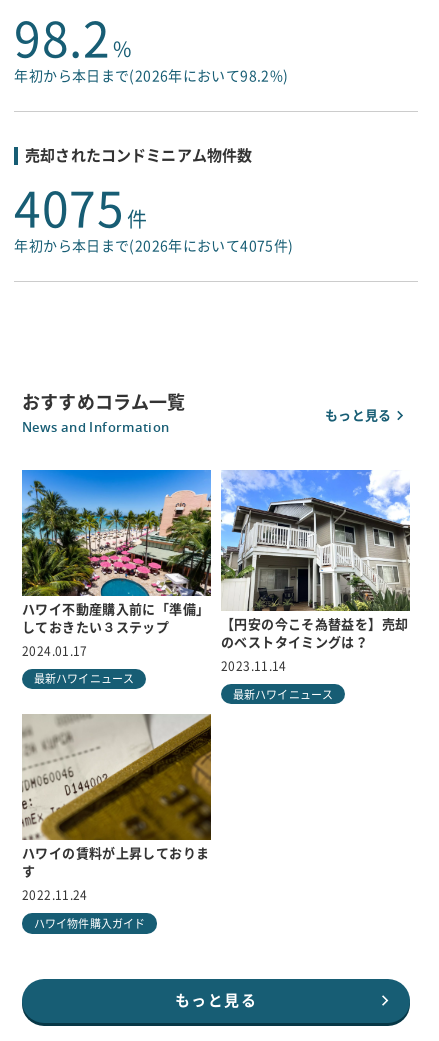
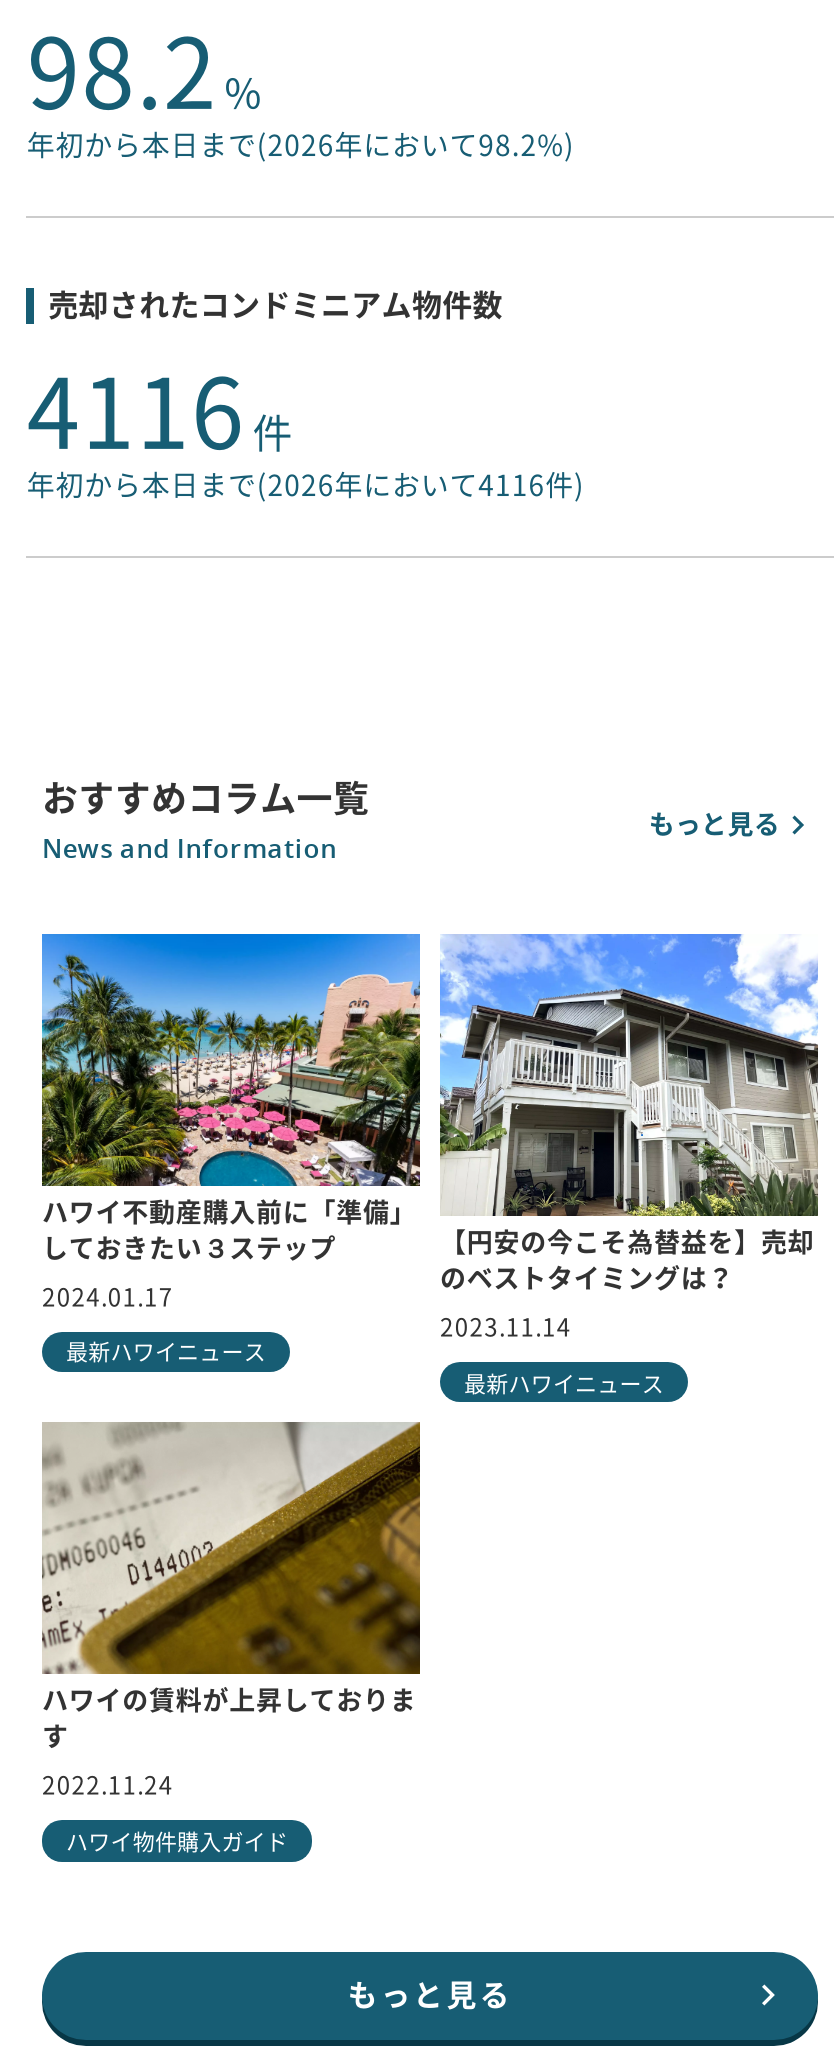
[14,185,148,233] 4075 件 -> [27,363,293,459] 4116 件
[14,239,293,253] 年初から本日まで(2026年において4075件) -> [27,471,585,499] 年初から本日まで(2026年において4116件)

